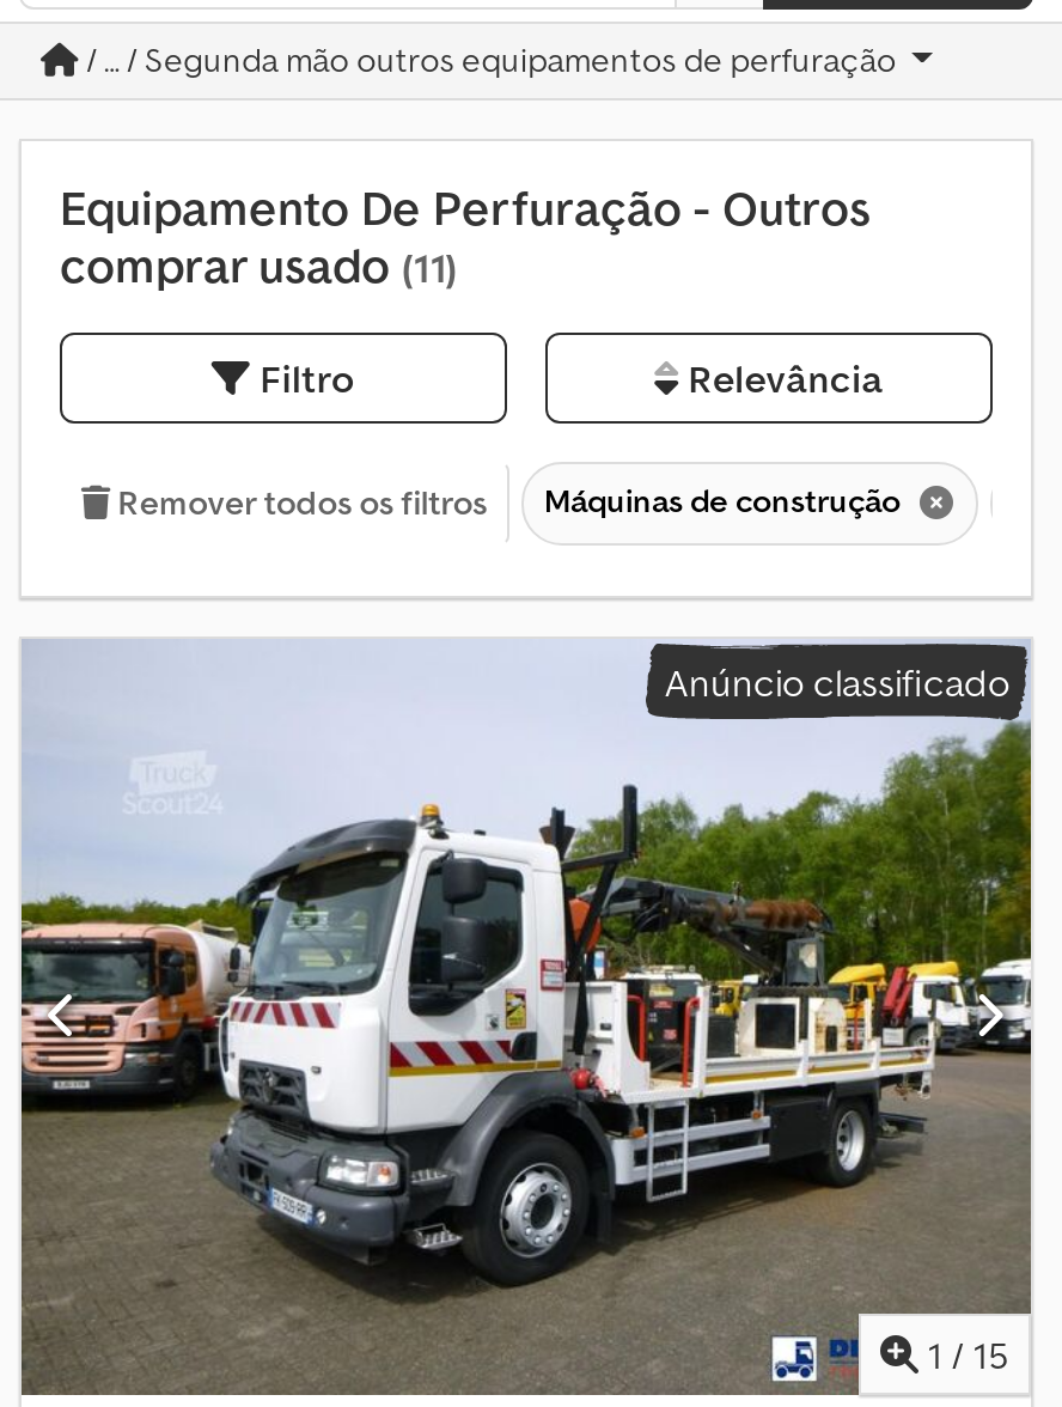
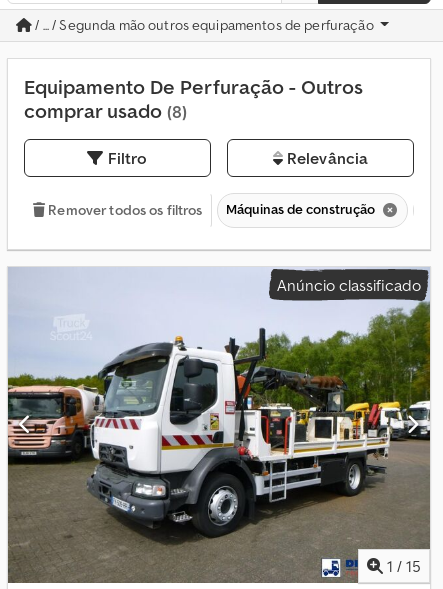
[60,234,457,297] comprar usado (11) -> [24,98,187,124] comprar usado (8)

